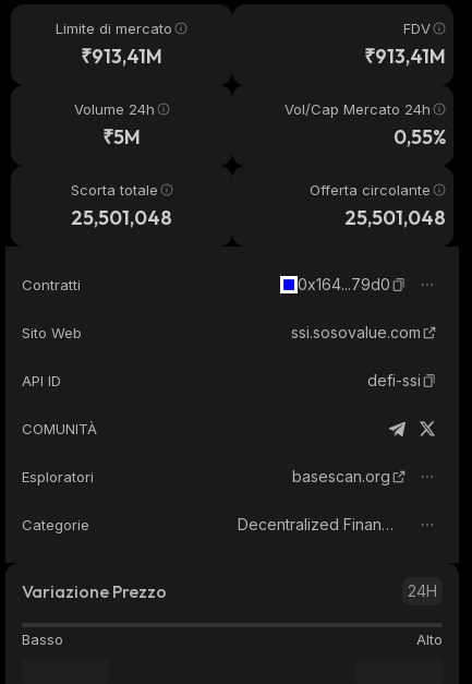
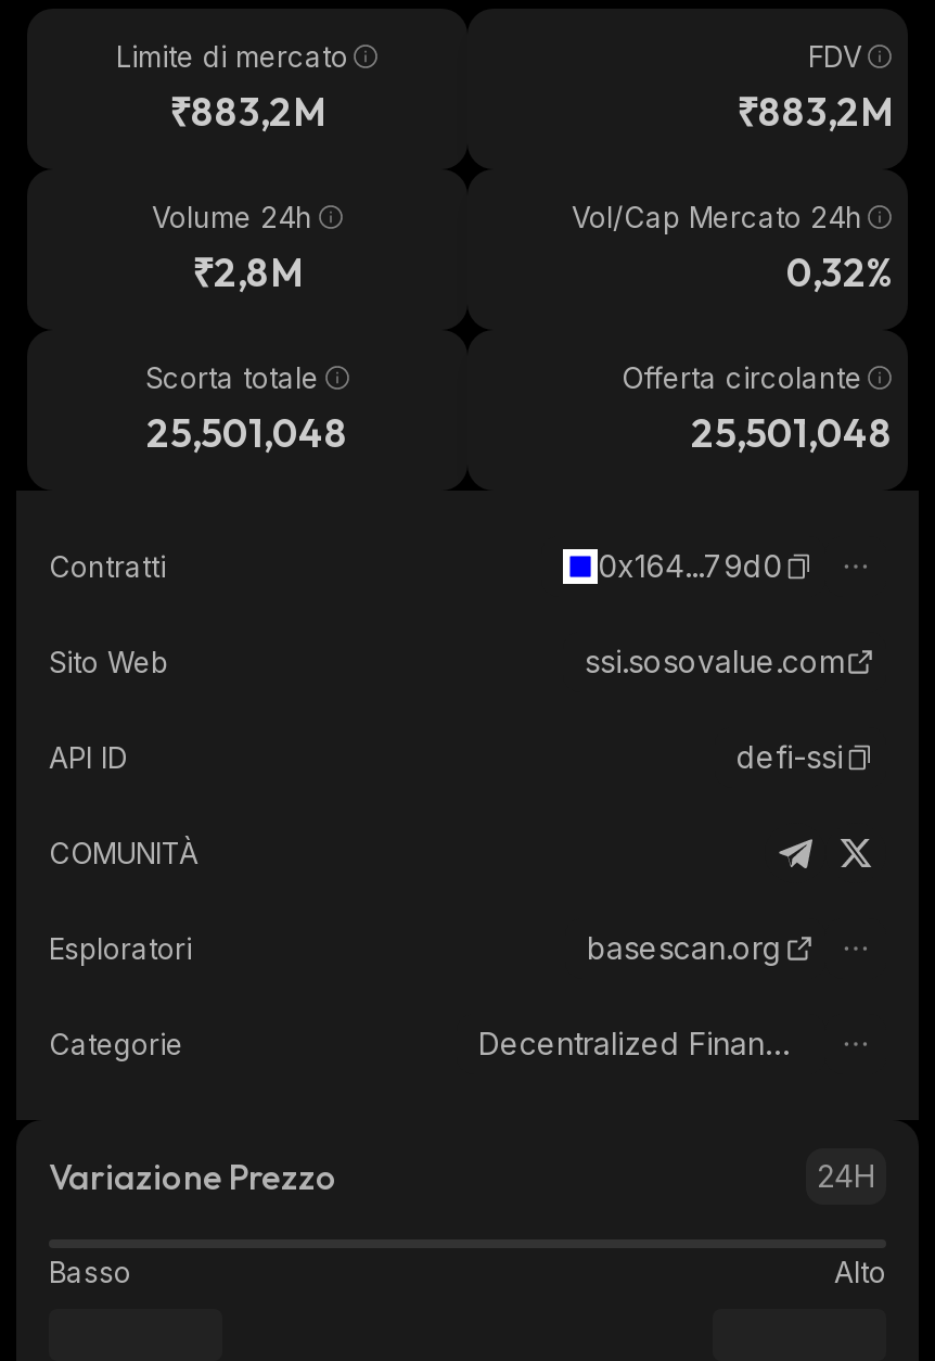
[81,44,162,69] ₹913,41M -> [169,87,325,137] ₹883,2M
[364,44,446,69] ₹913,41M -> [737,87,893,137] ₹883,2M
[102,124,141,149] ₹5M -> [192,247,303,297] ₹2,8M
[394,124,446,149] 0,55% -> [786,247,893,297] 0,32%

